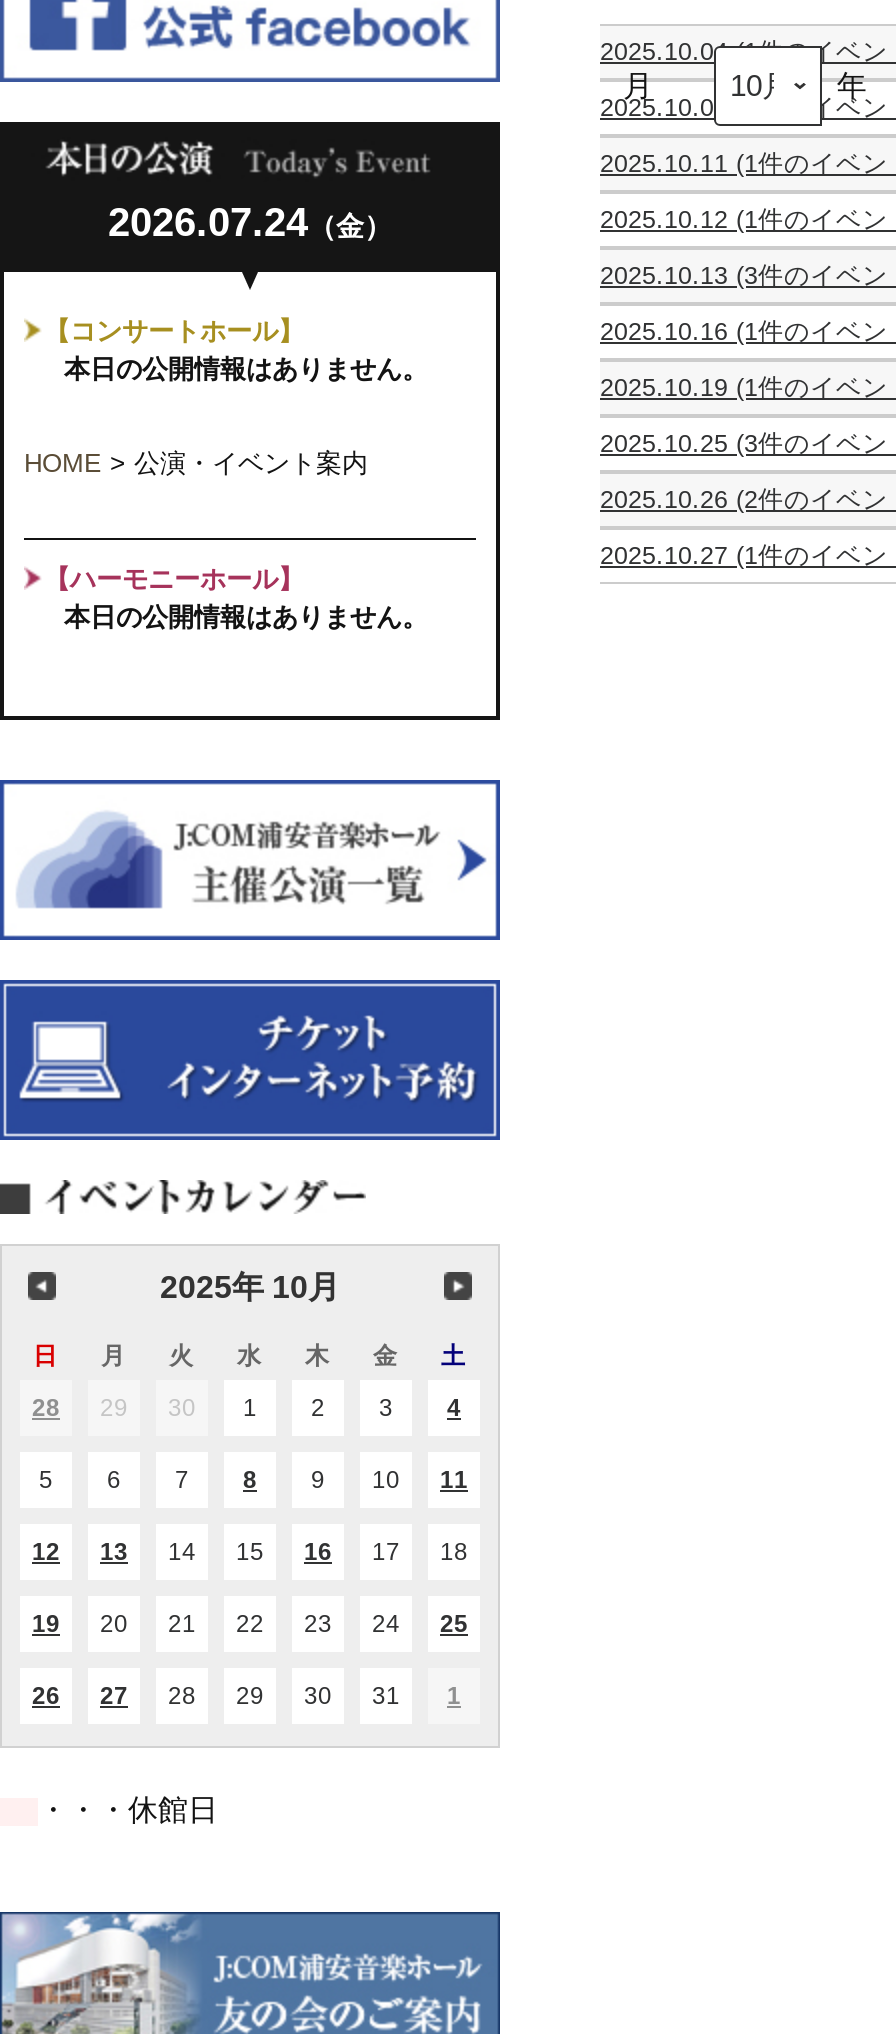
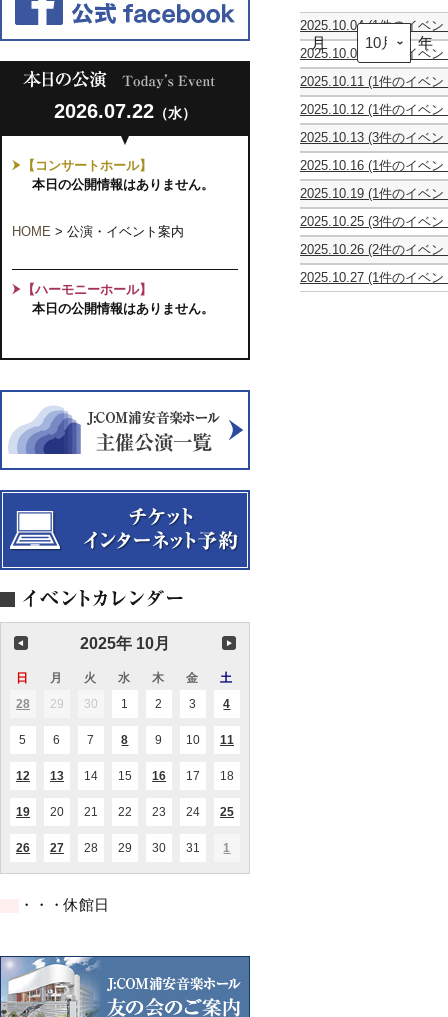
[108,200,392,244] 2026.07.24（金） -> [54,100,196,122] 2026.07.22（水）

